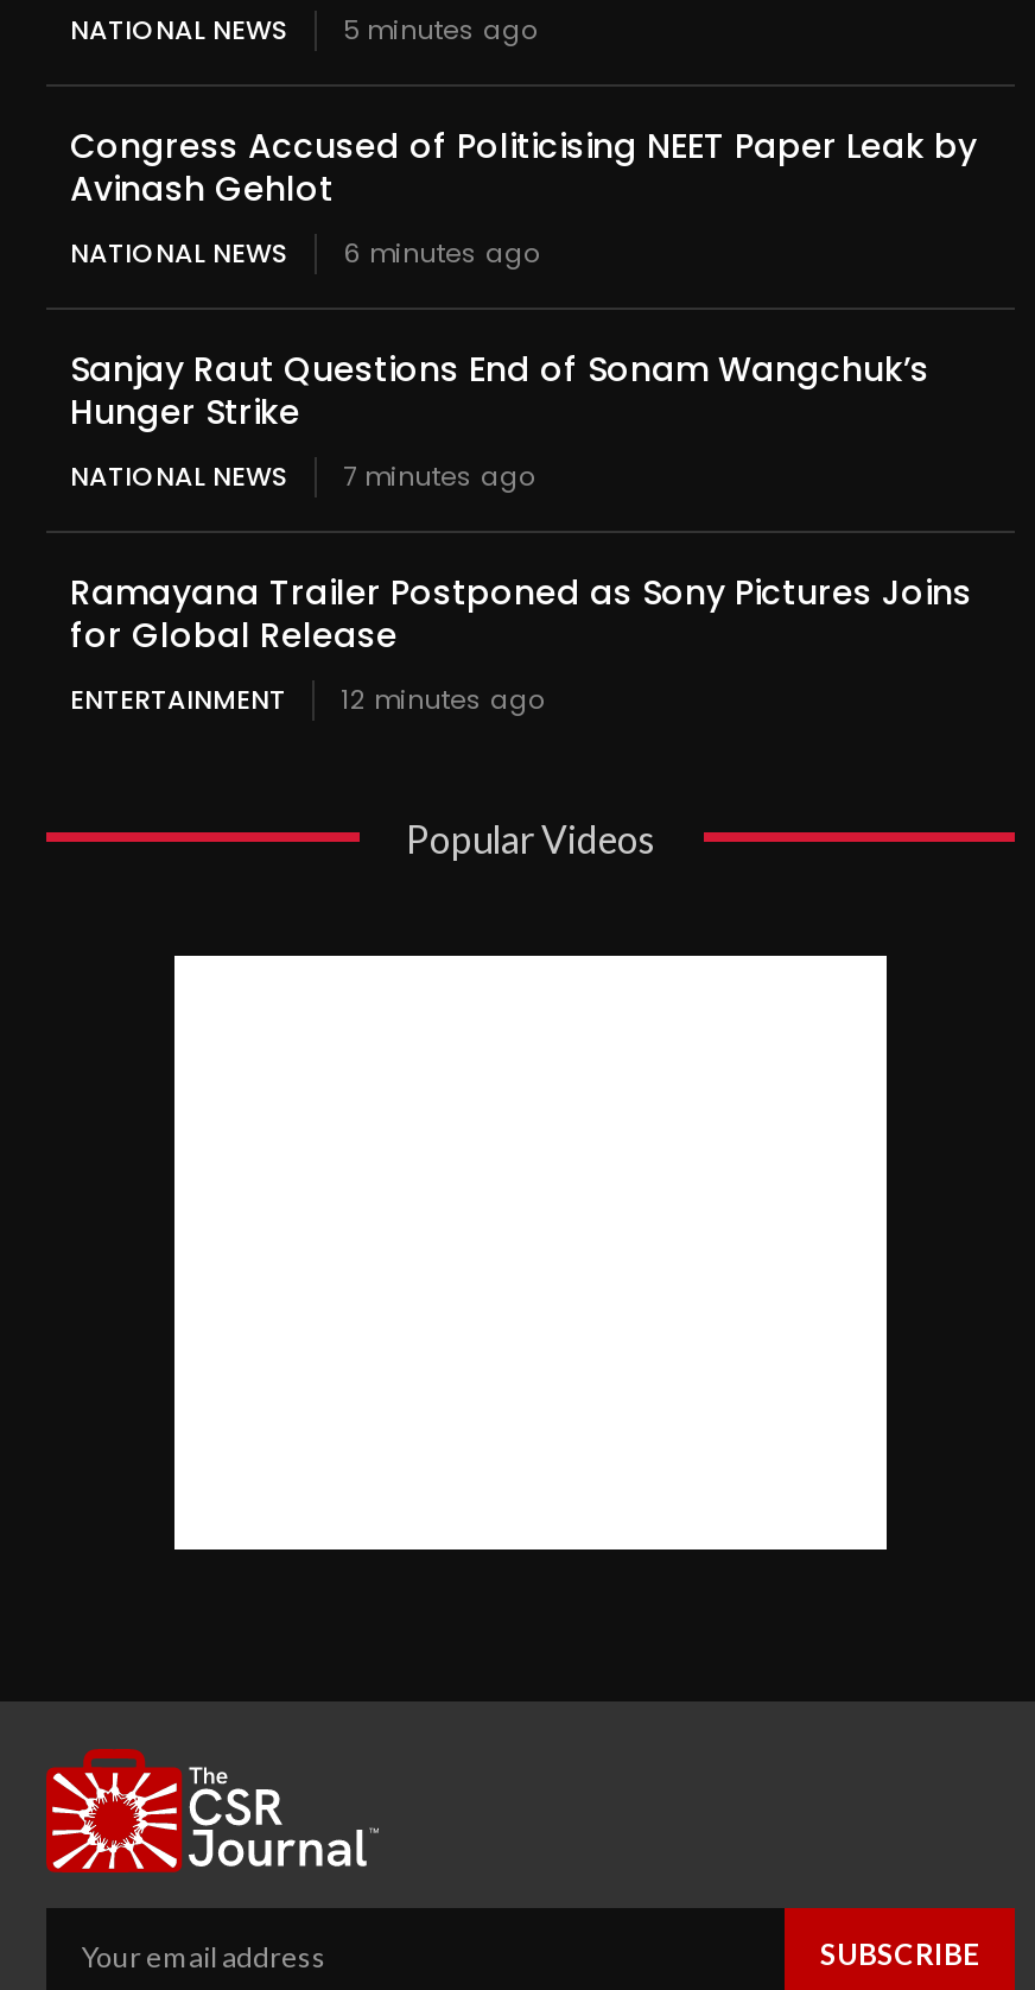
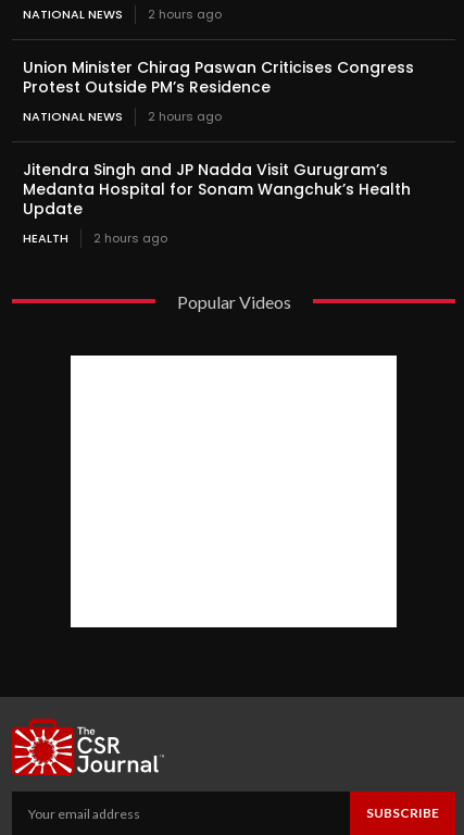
[70,11,538,49] NATIONAL NEWS 5 minutes ago -> [23,5,222,23] NATIONAL NEWS 2 hours ago
[70,122,977,213] Congress Accused of Politicising NEET Paper Leak by | Avinash Gehlot -> [23,57,414,98] Union Minister Chirag Paswan Criticises Congress | Protest Outside PM’s Residence
[70,234,972,718] 6 minutes ago | Sanjay Raut Questions End of Sonam Wangchuk’s | Hunger Strike | NATIONAL NEWS | 7 minutes ago | Ramayana Trailer Postponed as Sony Pictures Joins | for Global Release | ENTERTAINMENT | 12 minutes ago -> [23,108,411,247] 2 hours ago | Jitendra Singh and JP Nadda Visit Gurugram’s | Medanta Hospital for Sonam Wangchuk’s Health | Update | HEALTH | 2 hours ago

